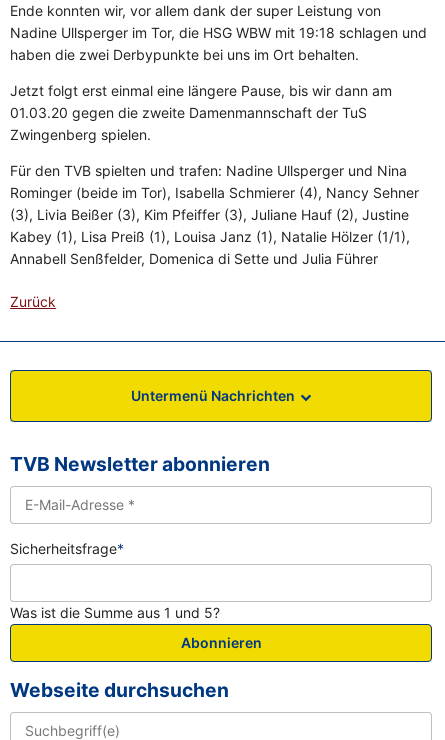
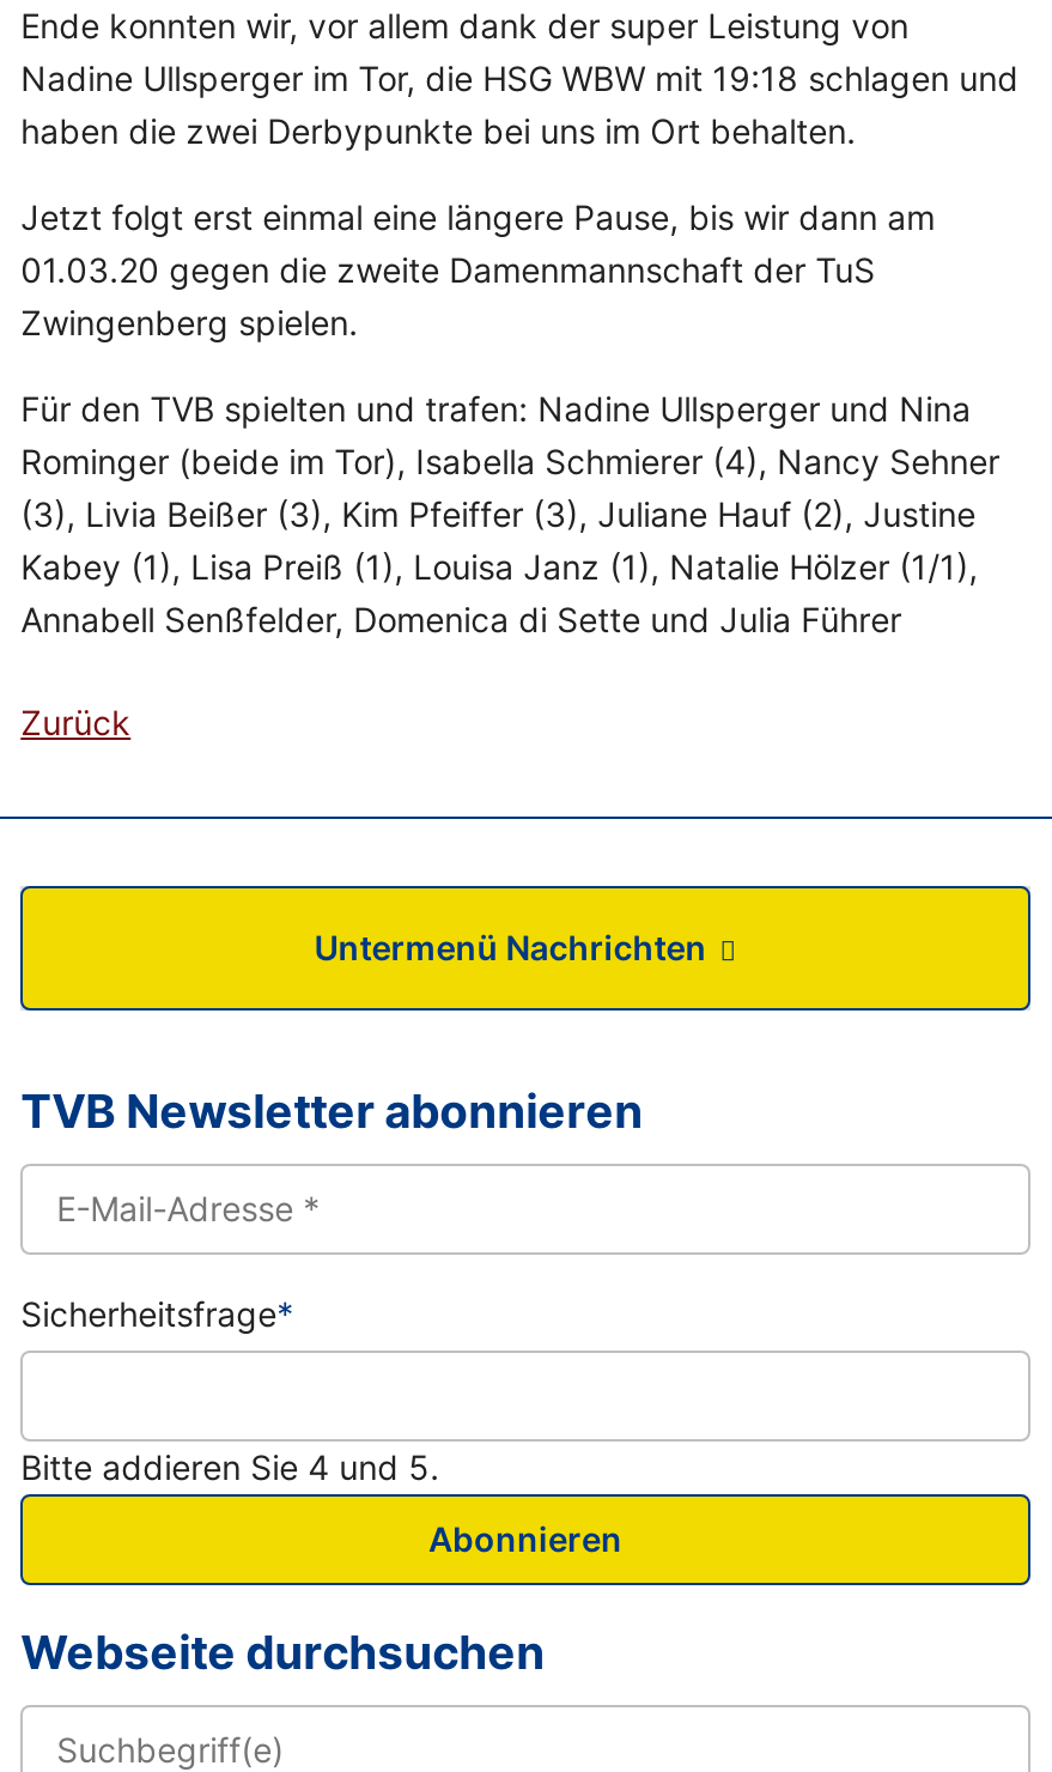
[10,604,220,621] Was ist die Summe aus 1 und 5? -> [21,1446,439,1487] Bitte addieren Sie 4 und 5.

